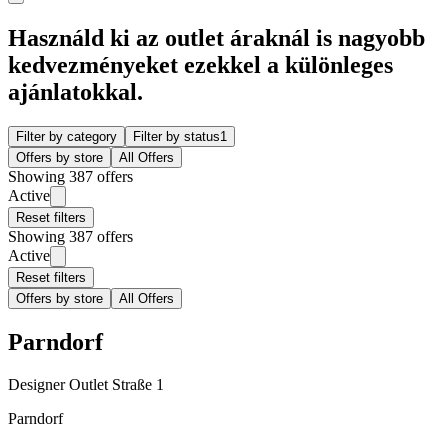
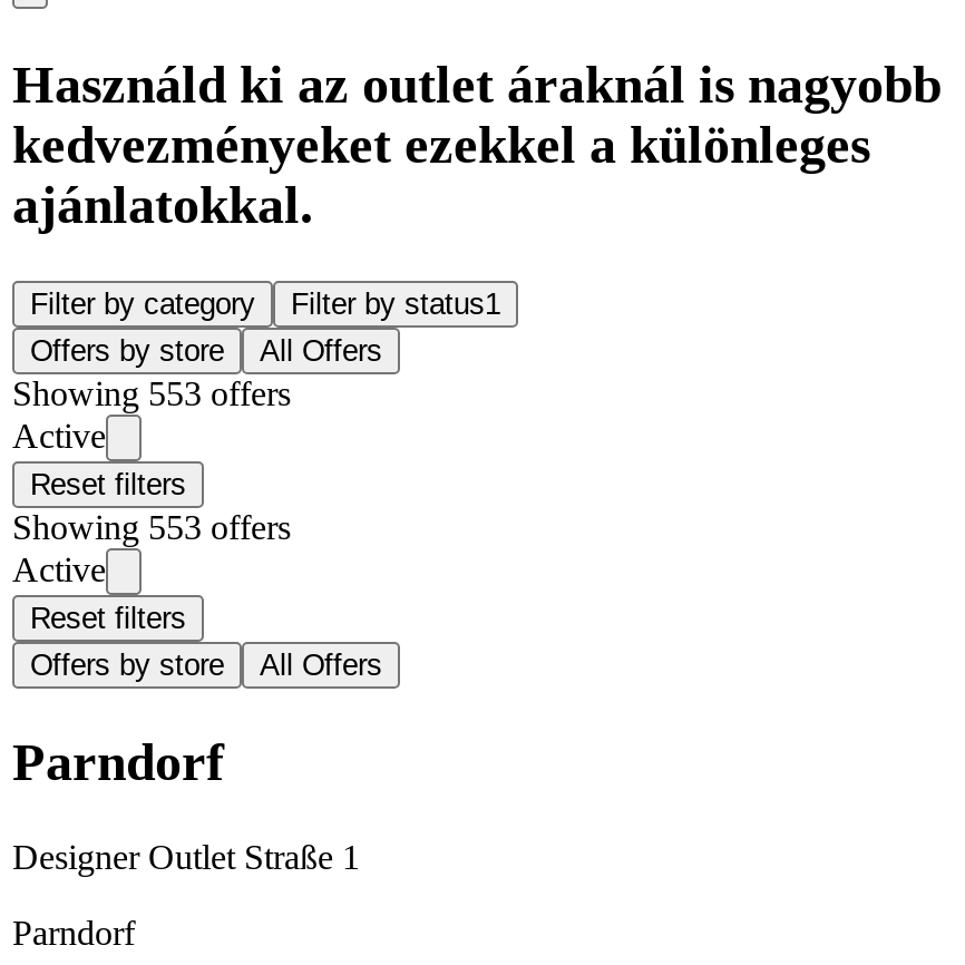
[8,168,133,185] Showing 387 offers -> [12,374,291,412] Showing 553 offers
[8,228,133,245] Showing 387 offers -> [12,508,291,546] Showing 553 offers

